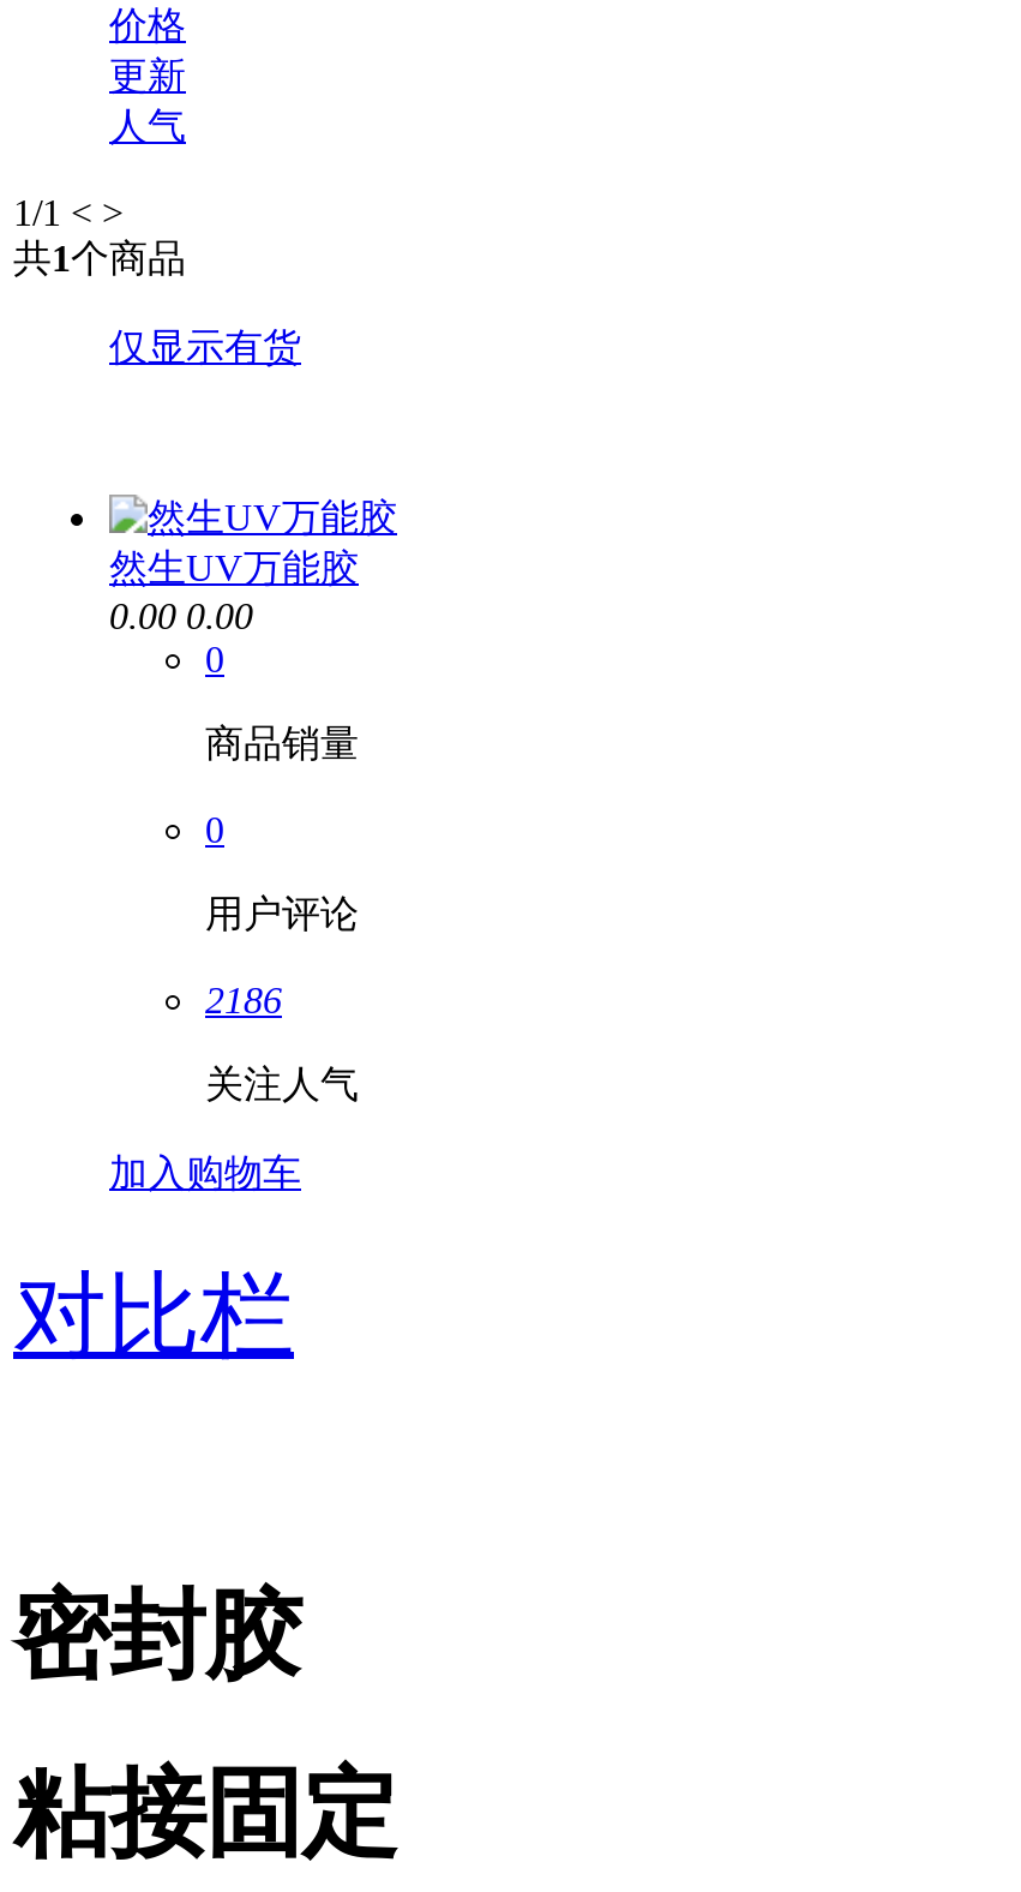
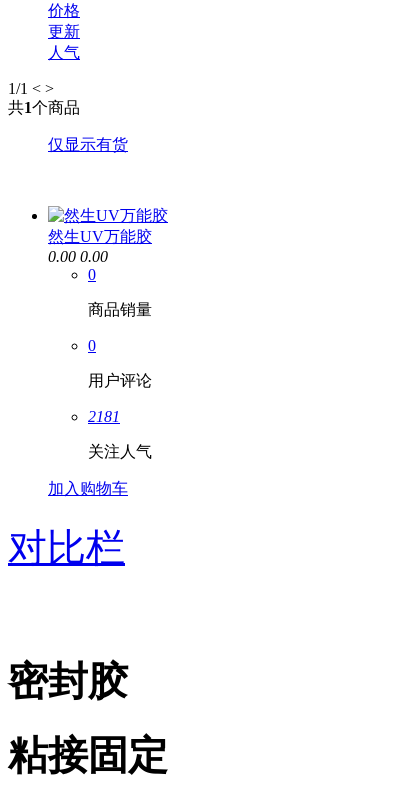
[205,981,282,1021] 2186 -> [88,408,120,425] 2181

